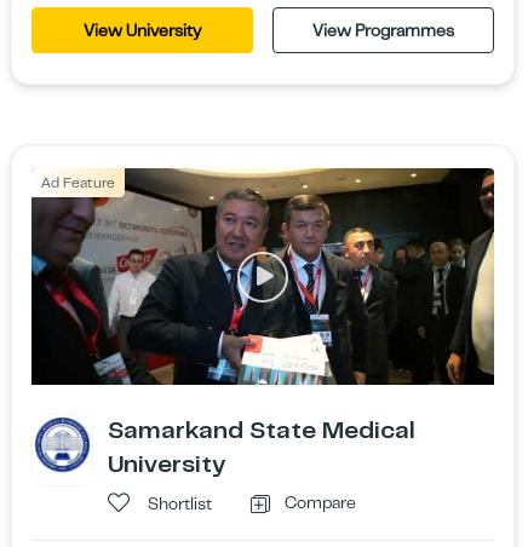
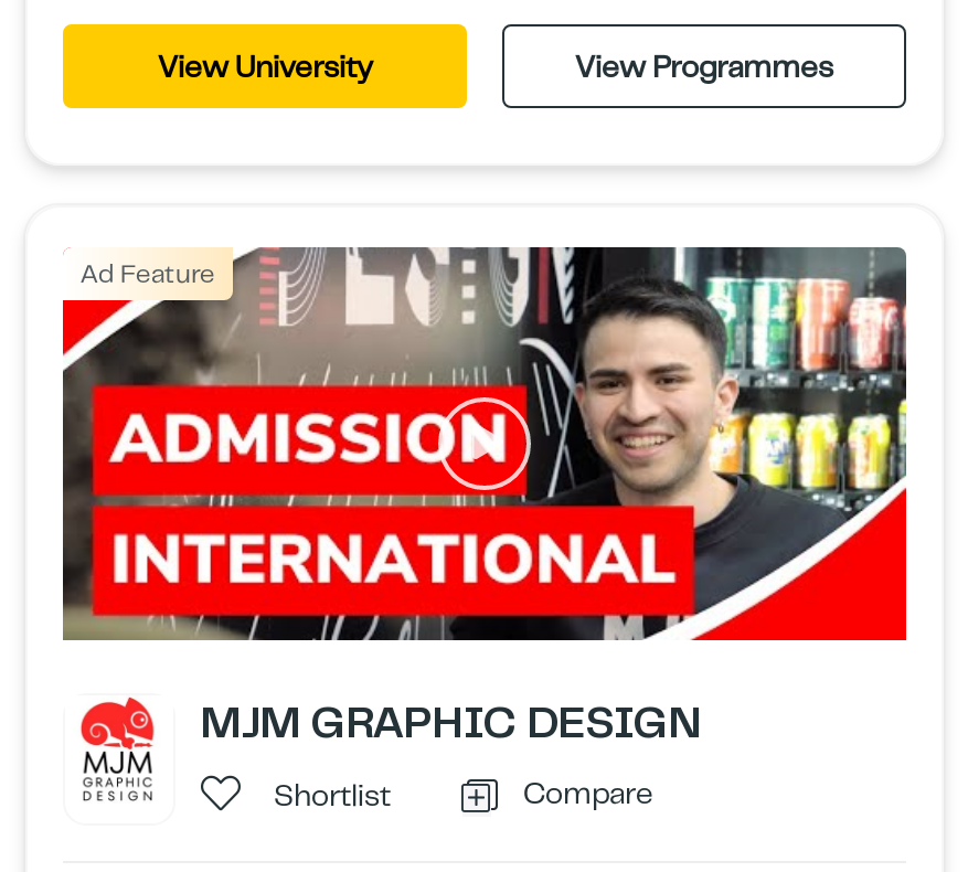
[30,167,495,479] [image] | Samarkand State Medical | University -> [61,245,908,751] [image] | MJM GRAPHIC DESIGN
[34,416,90,472] [image] -> [78,698,158,801] [image]

